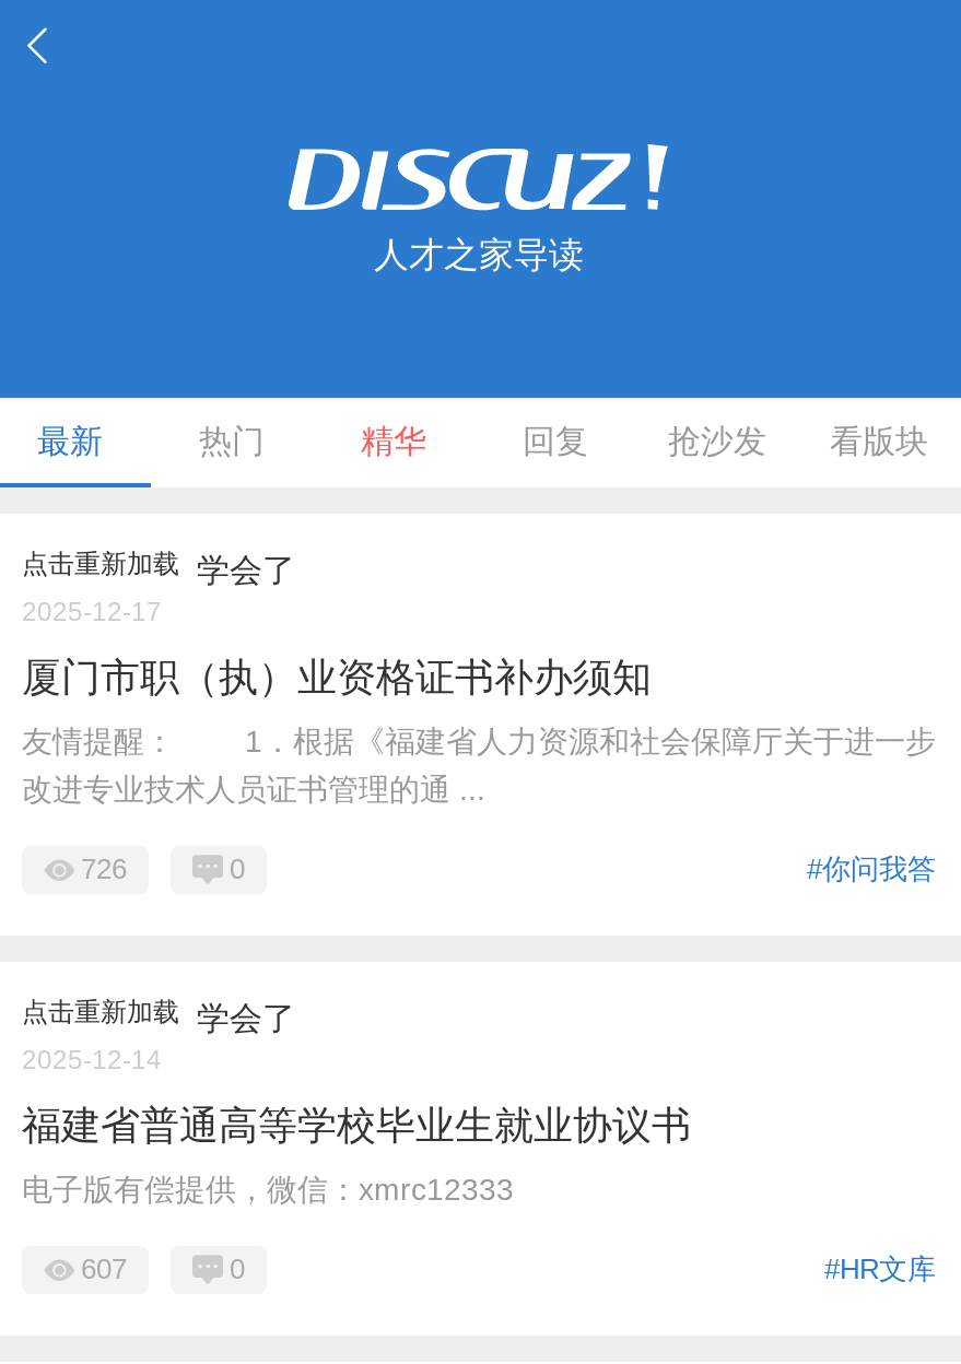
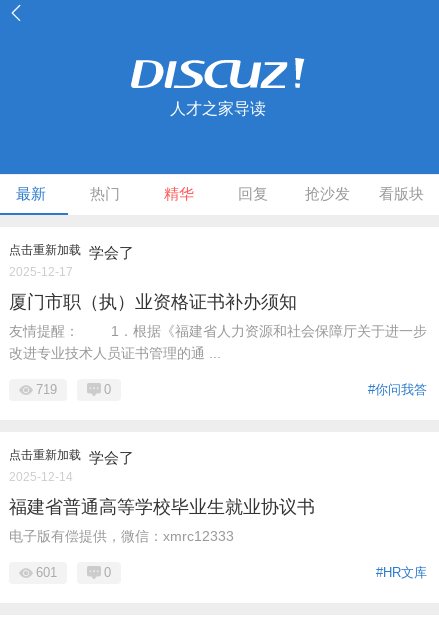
[81,853,127,886] 726 -> [36,382,57,397] 719
[81,1253,127,1286] 607 -> [36,565,57,580] 601

